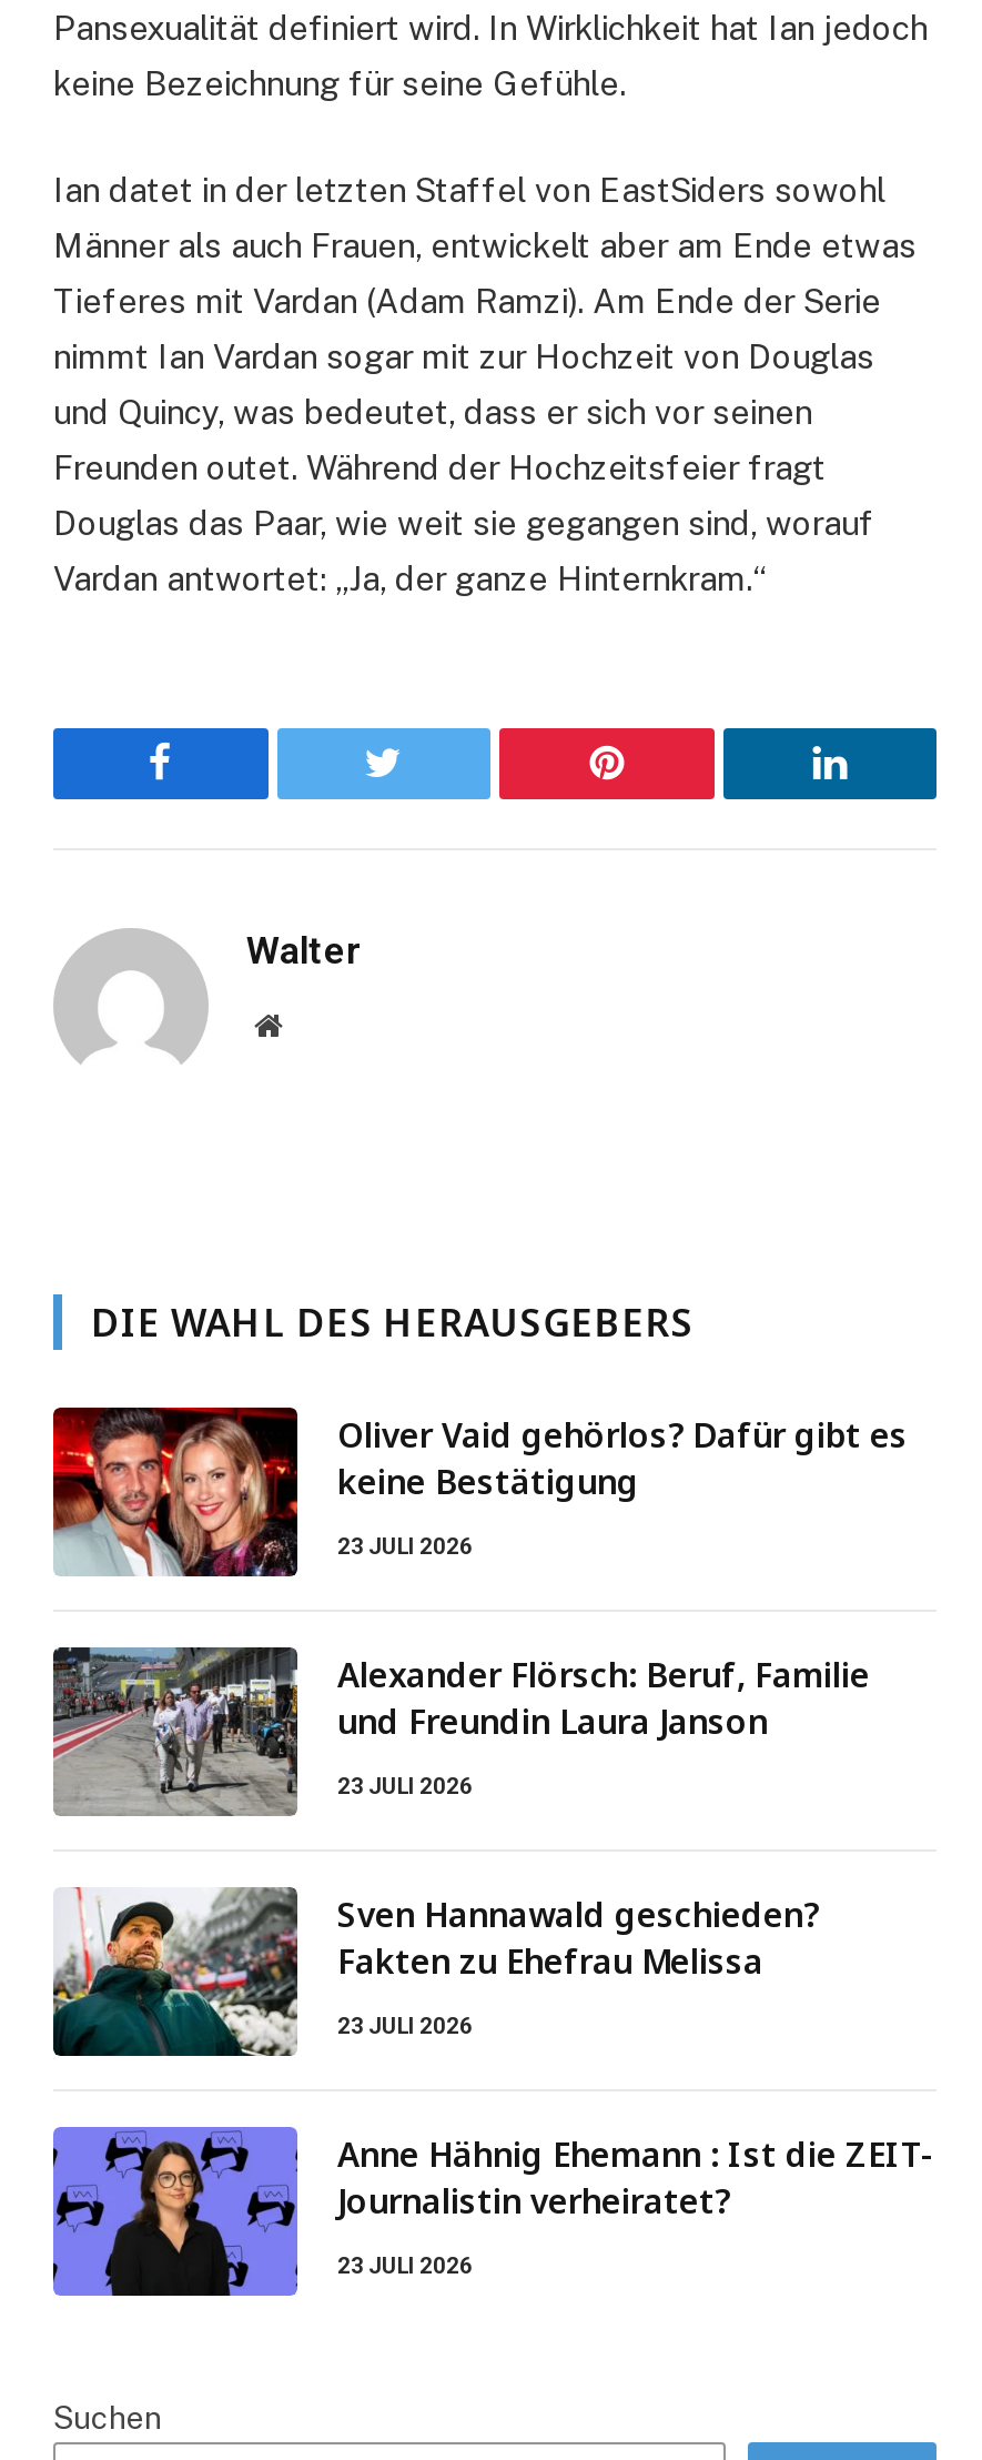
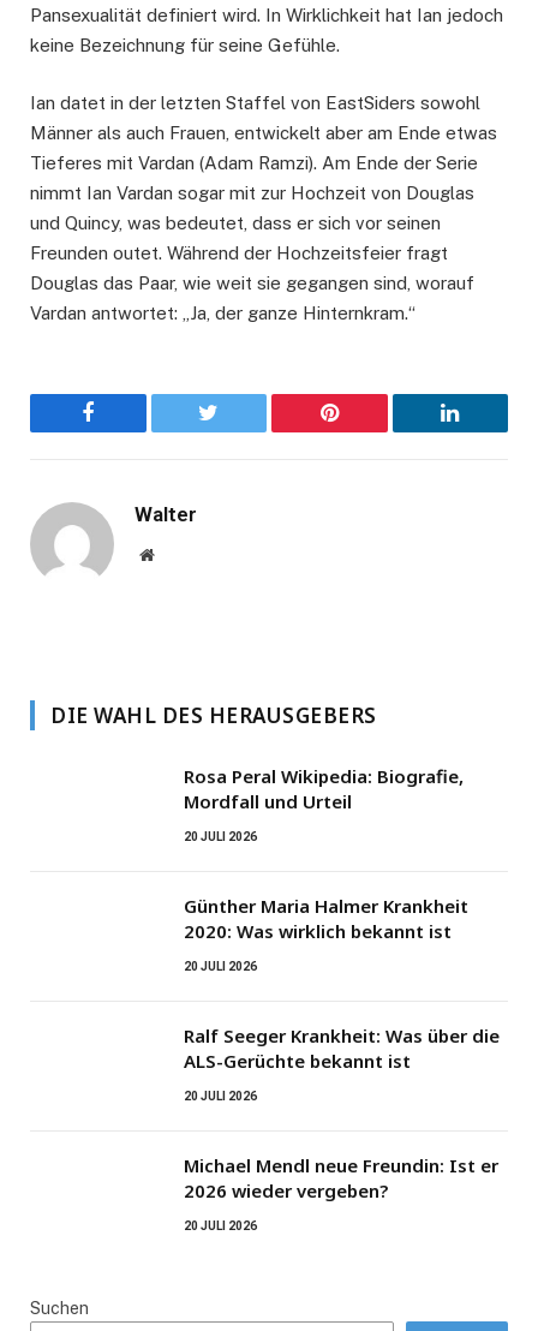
[51,1405,300,1579] [image] -> none
[337,1413,908,1504] Oliver Vaid gehörlos? Dafür gibt es | keine Bestätigung -> [184,764,464,814] Rosa Peral Wikipedia: Biografie, | Mordfall und Urteil
[337,1535,473,1559] 23 JULI 2026 -> [184,831,257,844] 20 JULI 2026
[51,1645,300,1818] [image] -> none
[337,1653,870,1744] Alexander Flörsch: Beruf, Familie | und Freundin Laura Janson -> [184,894,468,943] Günther Maria Halmer Krankheit | 2020: Was wirklich bekannt ist
[337,1775,473,1799] 23 JULI 2026 -> [184,960,257,974] 20 JULI 2026
[51,1885,300,2058] [image] -> none
[337,1893,819,1984] Sven Hannawald geschieden? | Fakten zu Ehefrau Melissa -> [184,1024,500,1073] Ralf Seeger Krankheit: Was über die | ALS-Gerüchte bekannt ist
[337,2015,473,2039] 23 JULI 2026 -> [184,1090,257,1103] 20 JULI 2026
[51,2125,300,2298] [image] -> none
[337,2132,934,2223] Anne Hähnig Ehemann : Ist die ZEIT- | Journalistin verheiratet? -> [184,1154,498,1203] Michael Mendl neue Freundin: Ist er | 2026 wieder vergeben?
[337,2254,473,2279] 23 JULI 2026 -> [184,1220,257,1233] 20 JULI 2026

